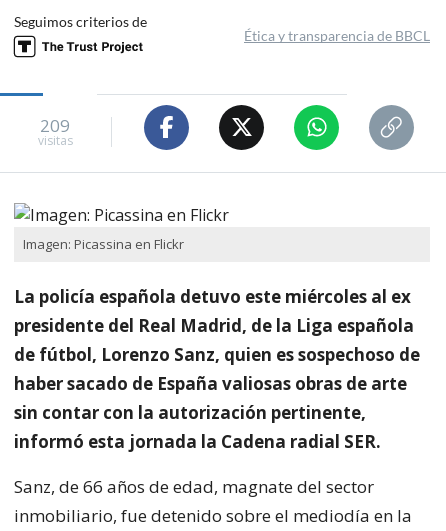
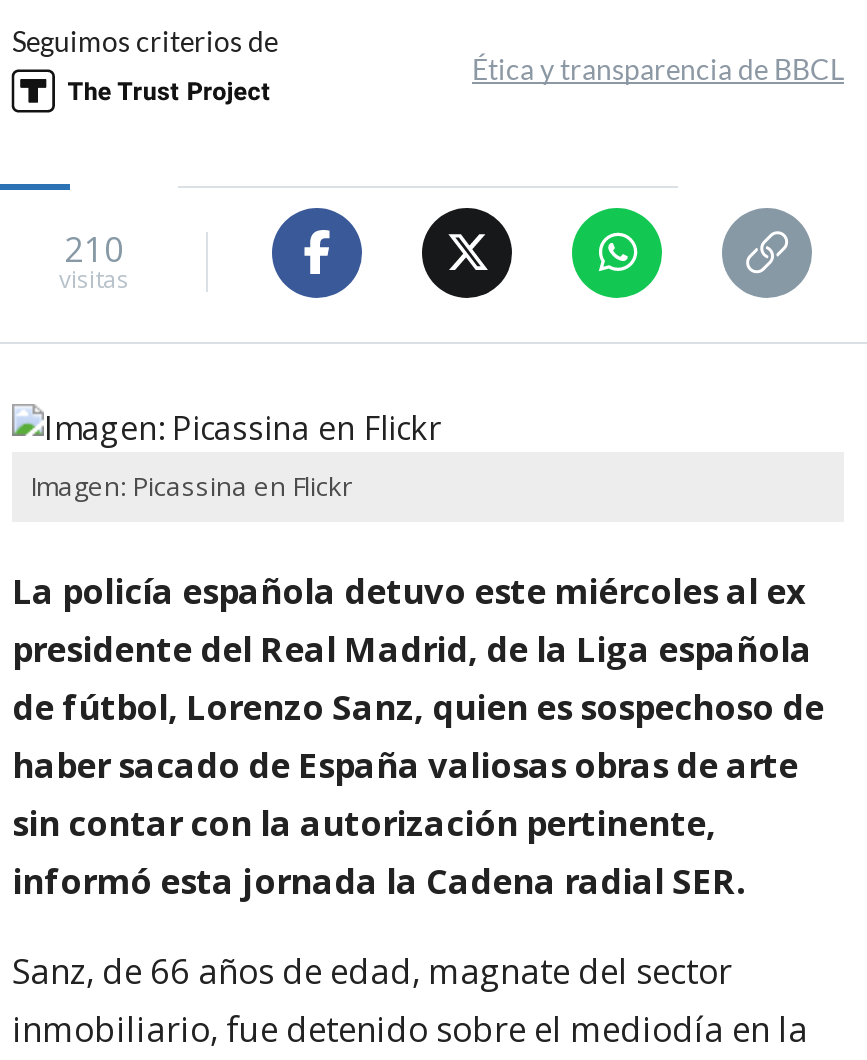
[40,114,70,137] 209 -> [64,227,124,273] 210

